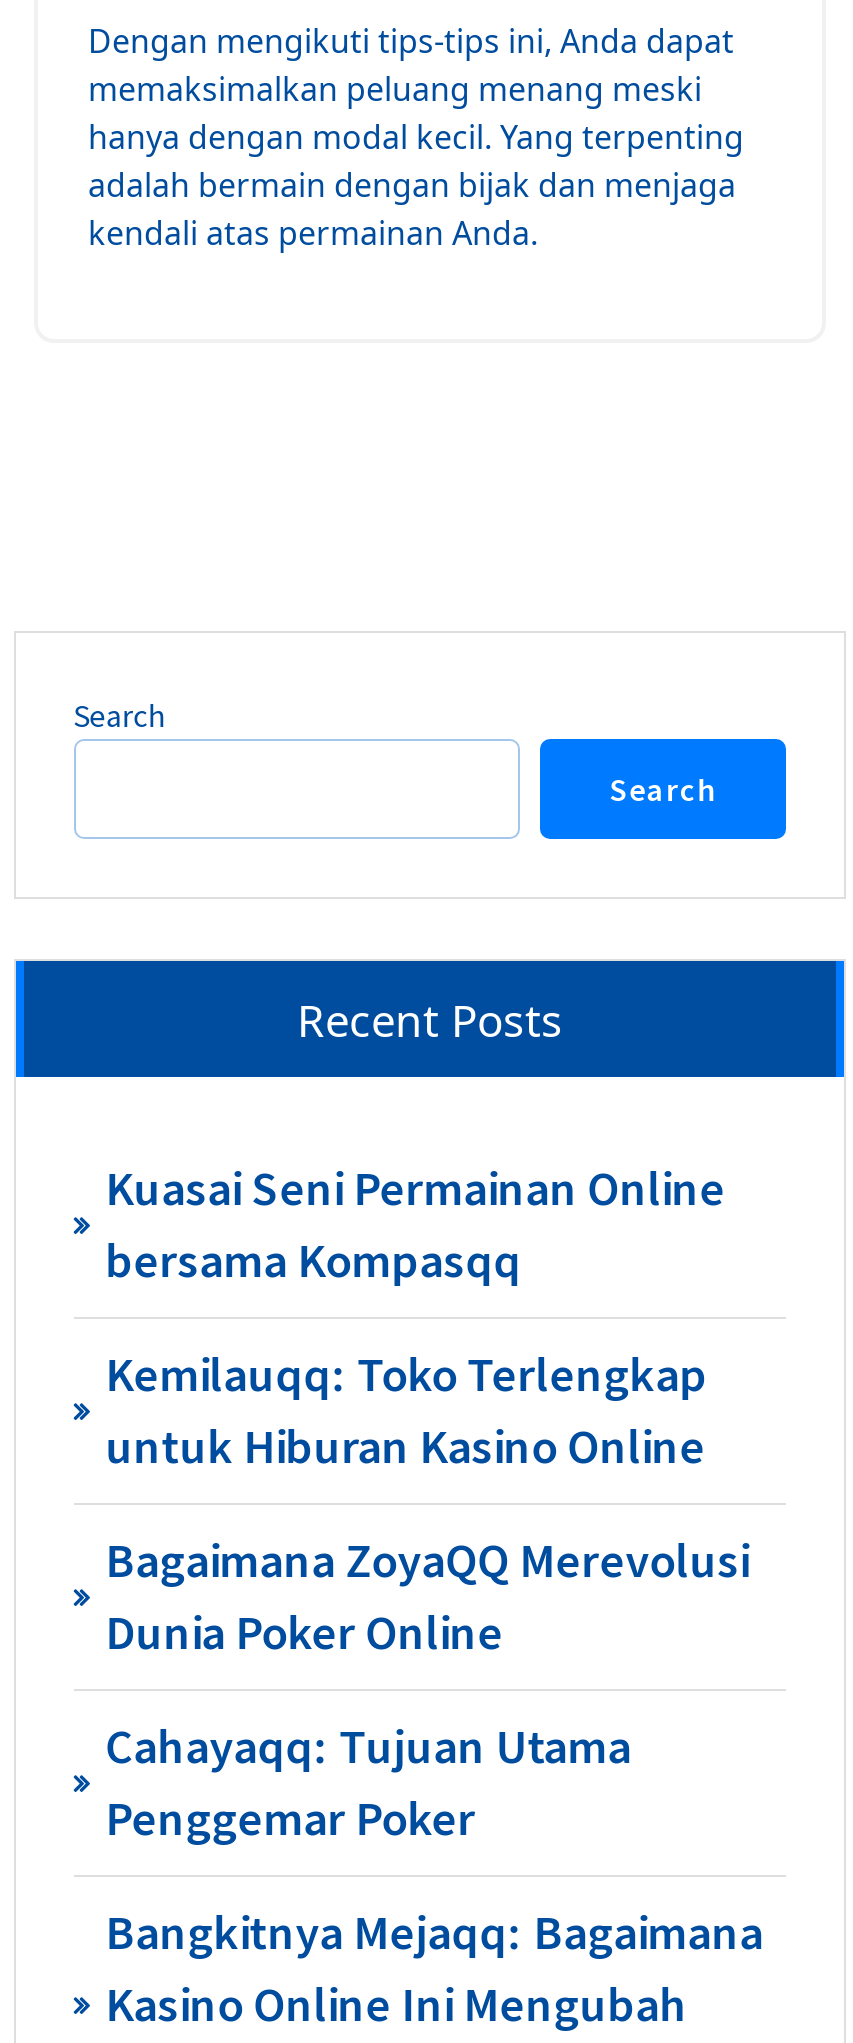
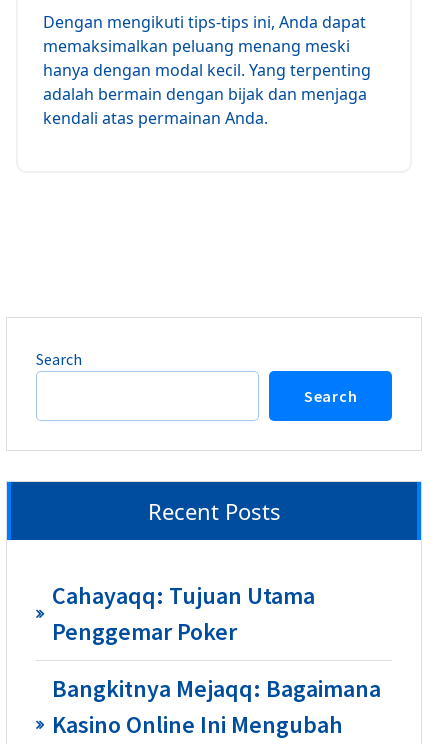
[106,1158,750,1664] Kuasai Seni Permainan Online | bersama Kompasqq | Kemilauqq: Toko Terlengkap | untuk Hiburan Kasino Online | Bagaimana ZoyaQQ Merevolusi | Dunia Poker Online -> none

